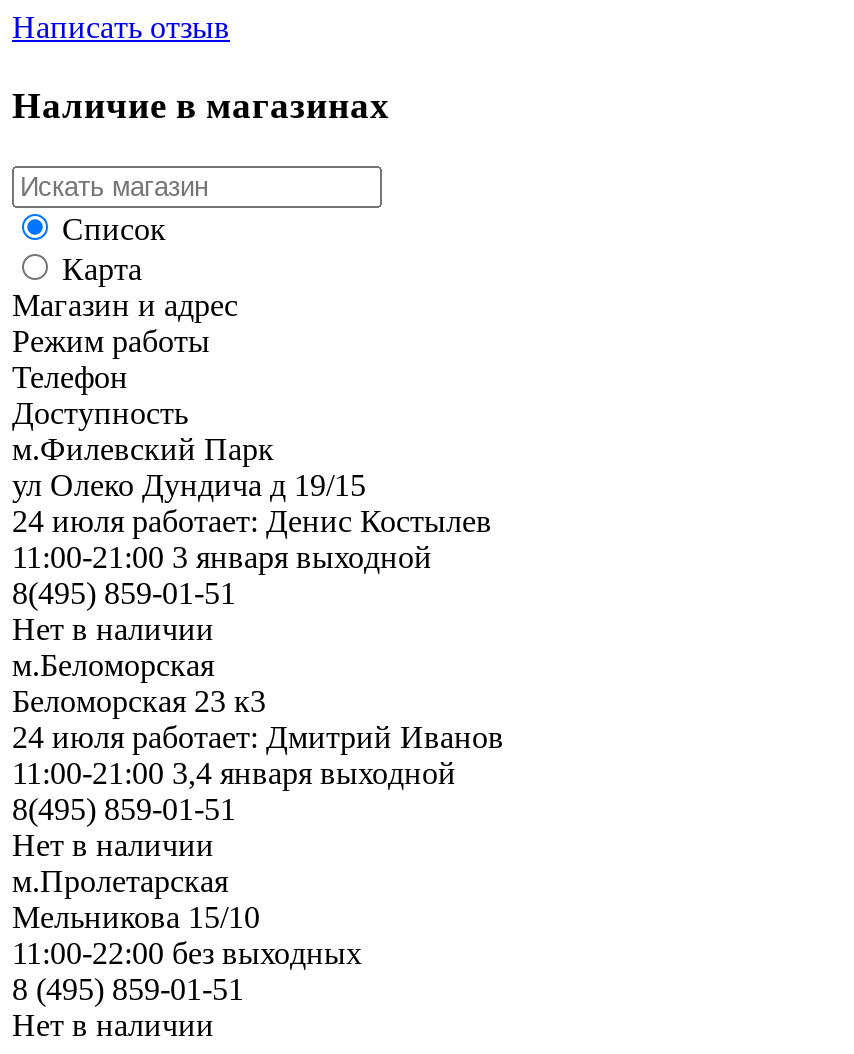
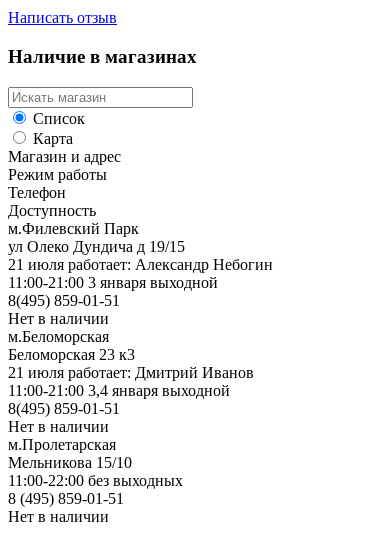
[12,504,492,538] 24 июля работает: Денис Костылев -> [8,256,273,273] 21 июля работает: Александр Небогин
[12,720,504,754] 24 июля работает: Дмитрий Иванов -> [8,364,254,381] 21 июля работает: Дмитрий Иванов

